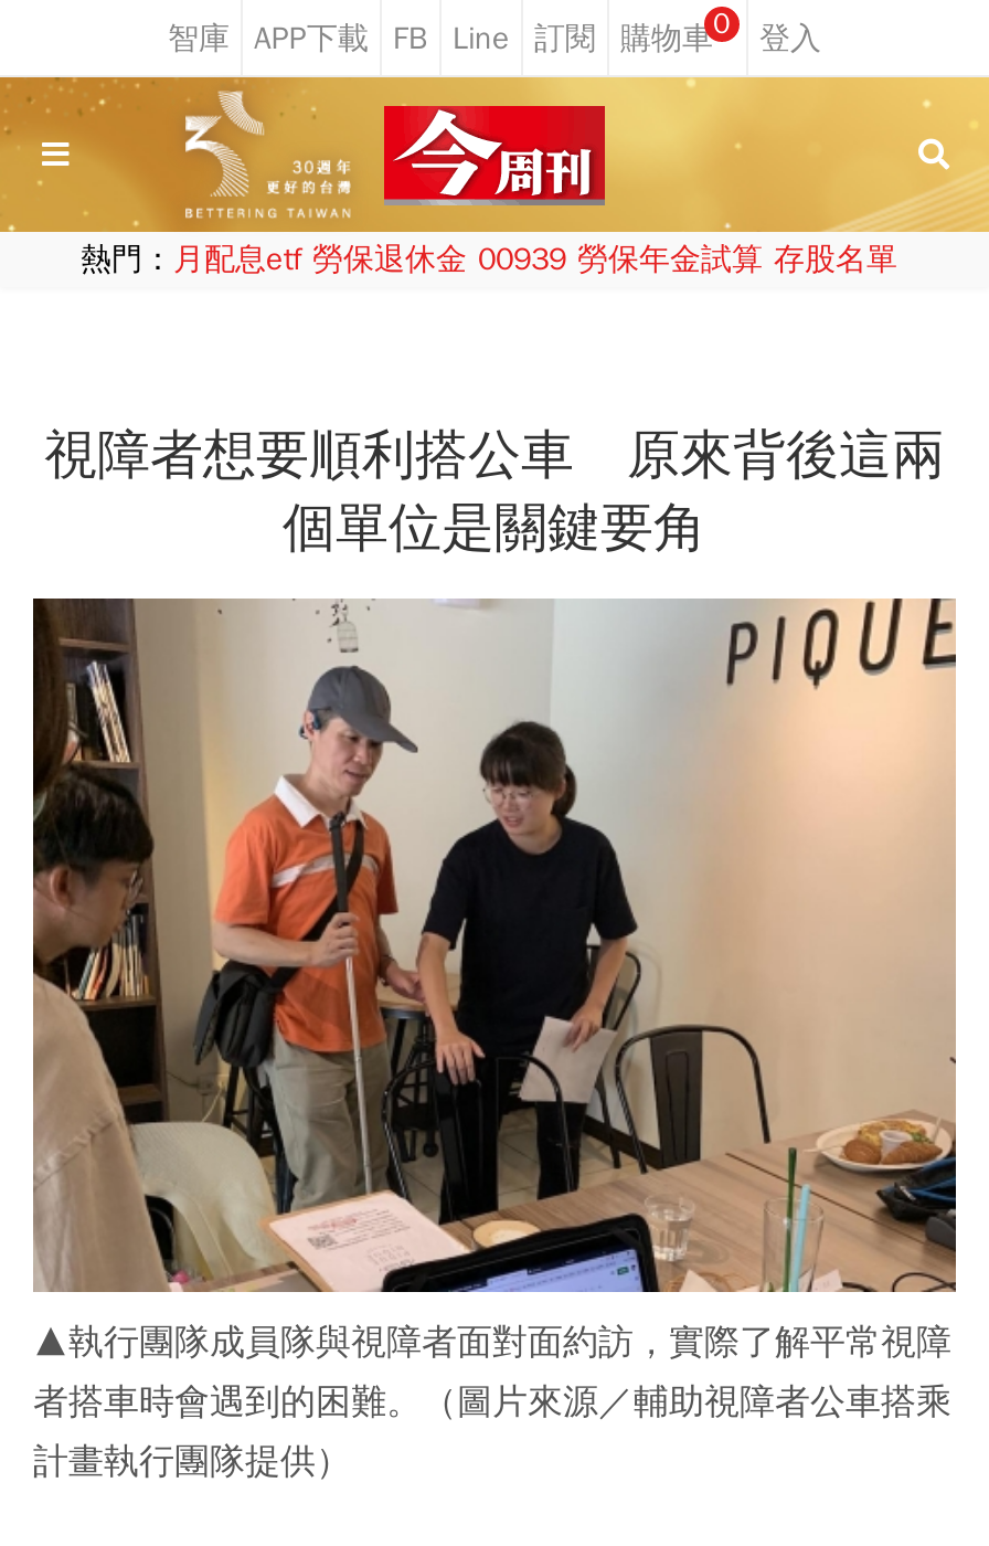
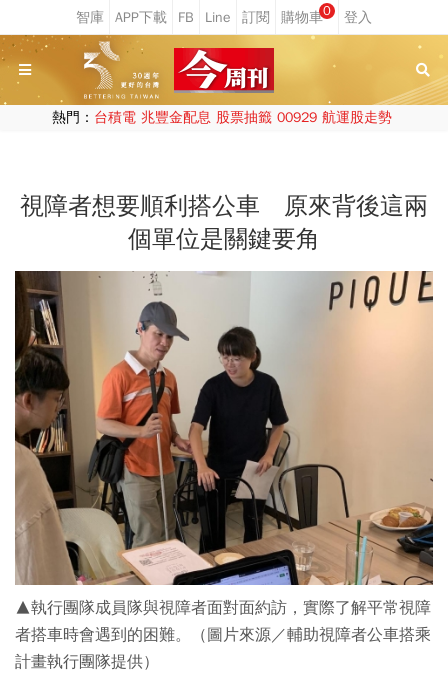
[81,241,897,278] 熱門：月配息etf 勞保退休金 00939 勞保年金試算 存股名單 -> [51,109,391,126] 熱門：台積電 兆豐金配息 股票抽籤 00929 航運股走勢

